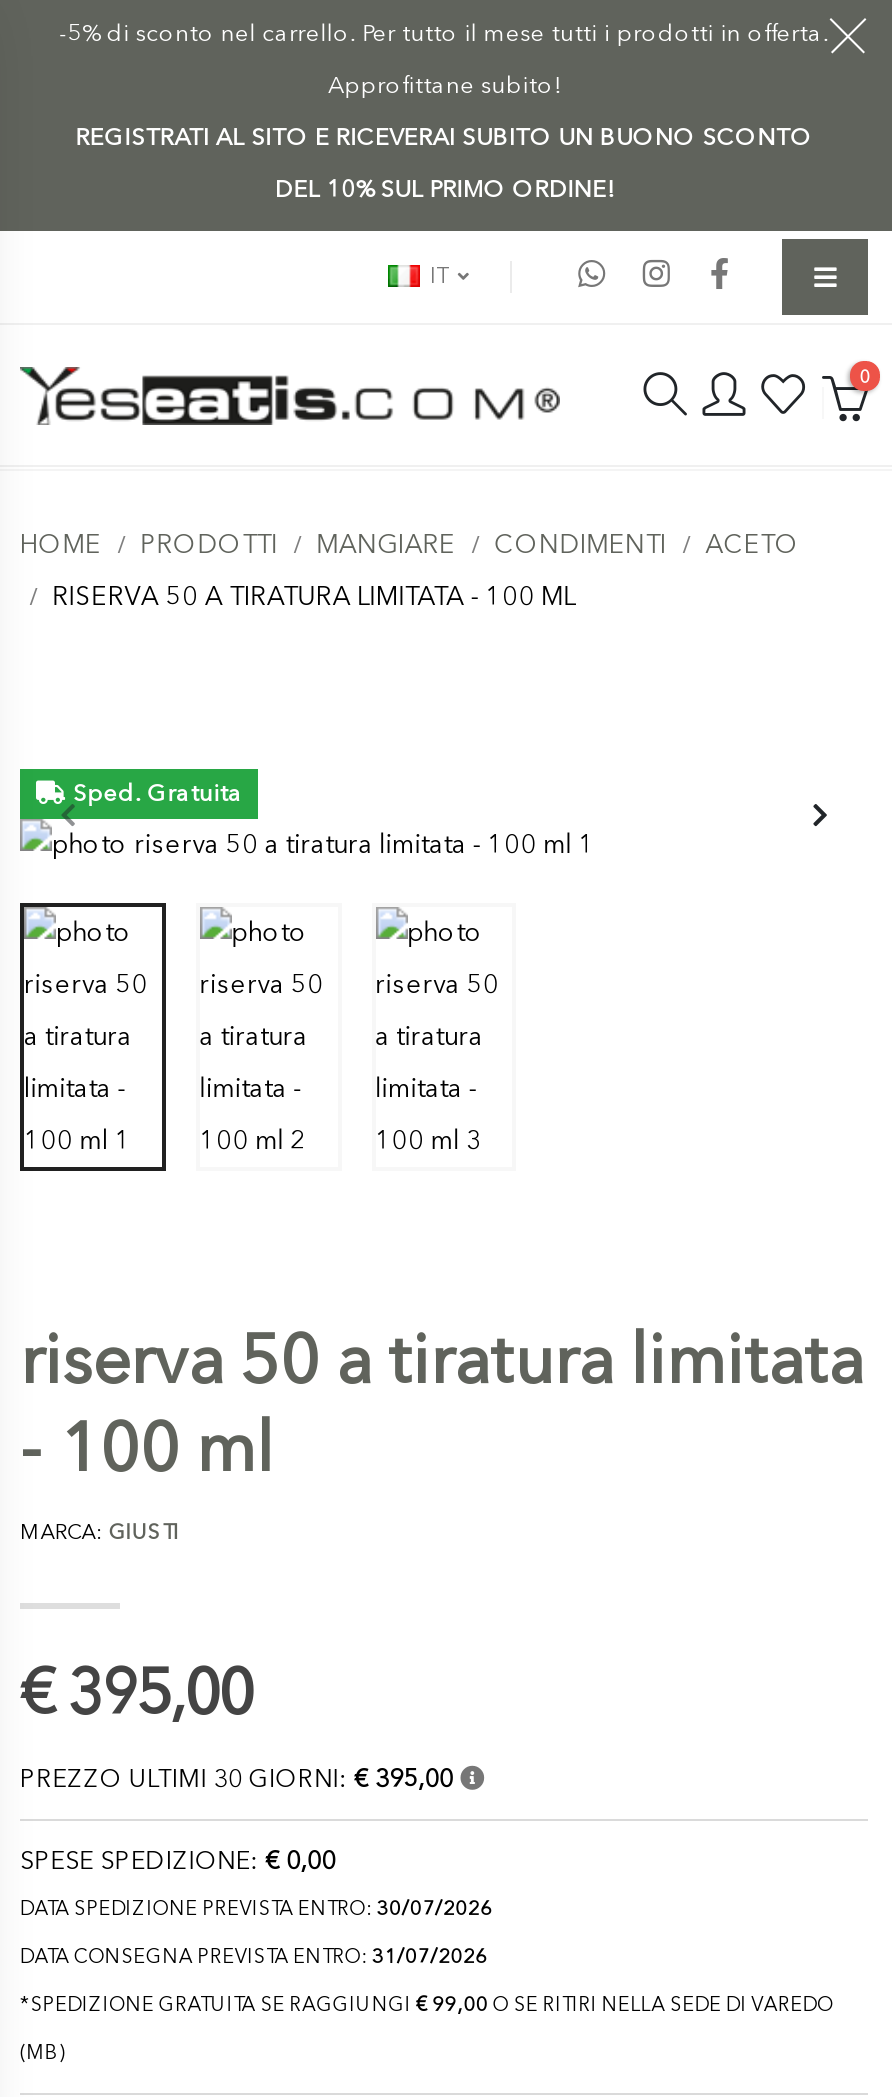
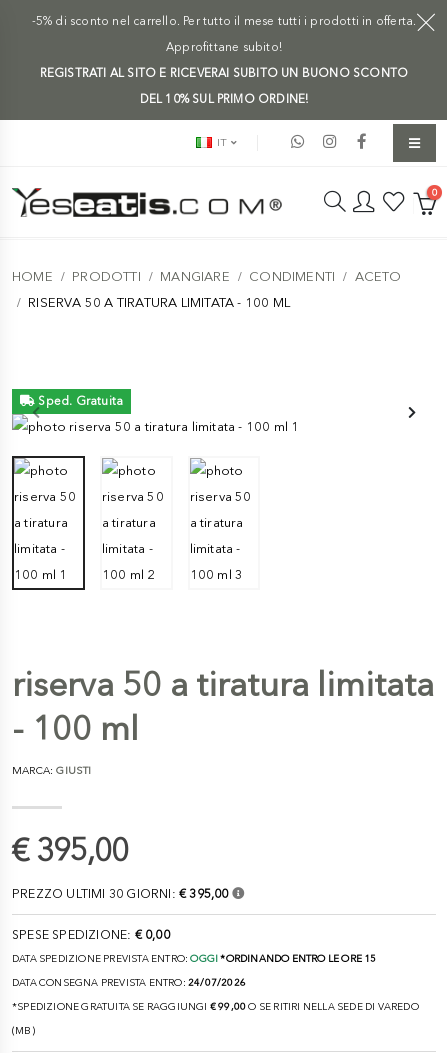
[20,1898,493,1920] DATA SPEDIZIONE PREVISTA ENTRO: 30/07/2026 -> [12,953,377,964] DATA SPEDIZIONE PREVISTA ENTRO: OGGI *ORDINANDO ENTRO LE ORE 15
[20,1946,488,1968] DATA CONSEGNA PREVISTA ENTRO: 31/07/2026 -> [12,977,246,988] DATA CONSEGNA PREVISTA ENTRO: 24/07/2026

